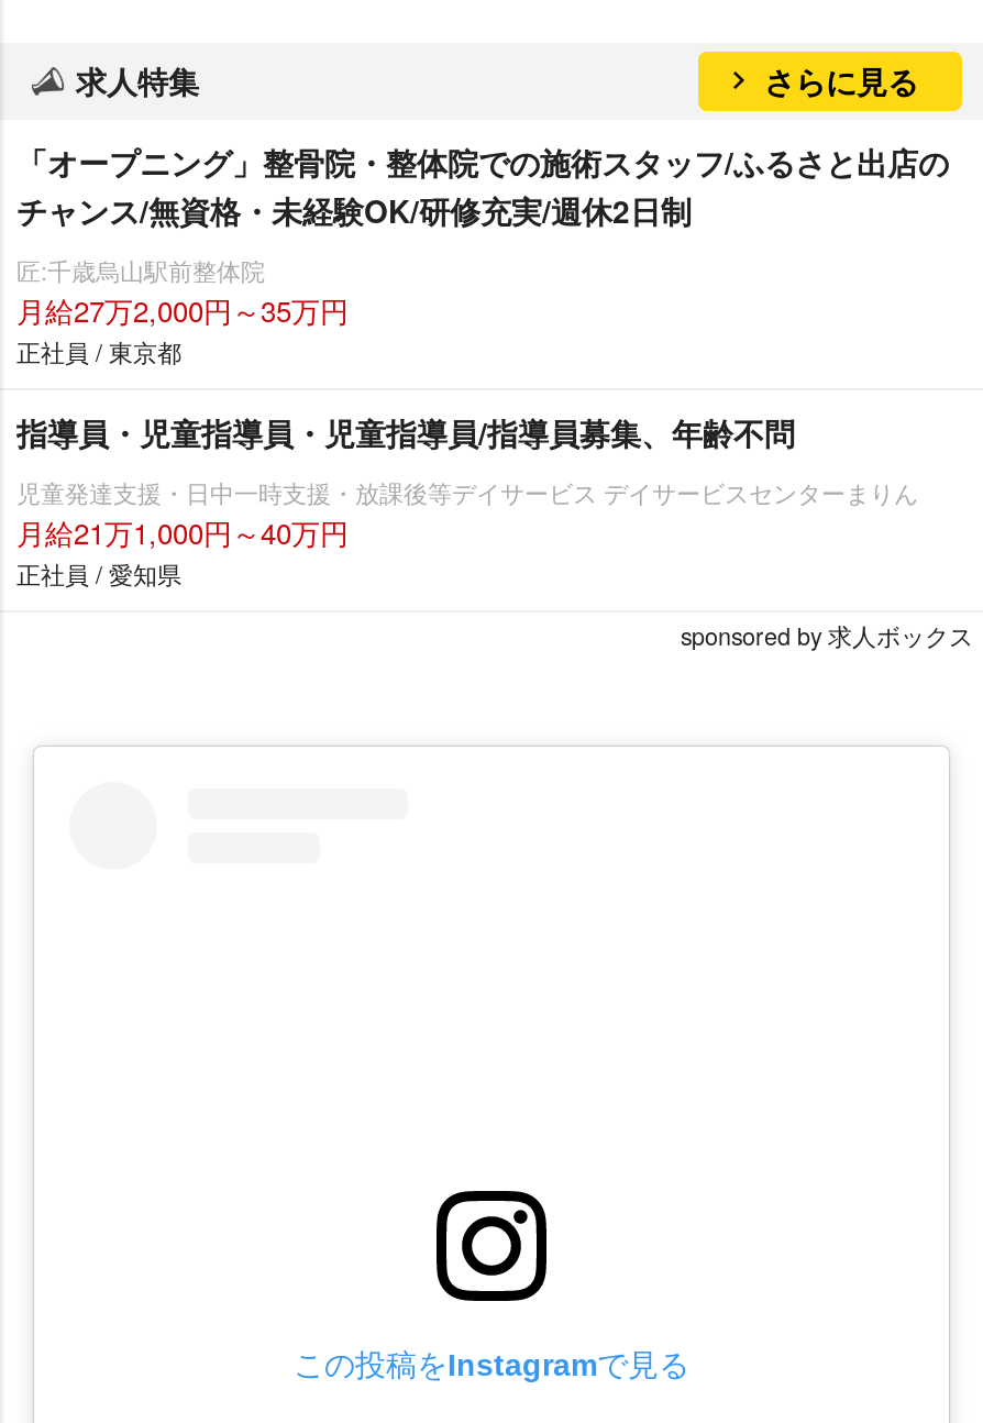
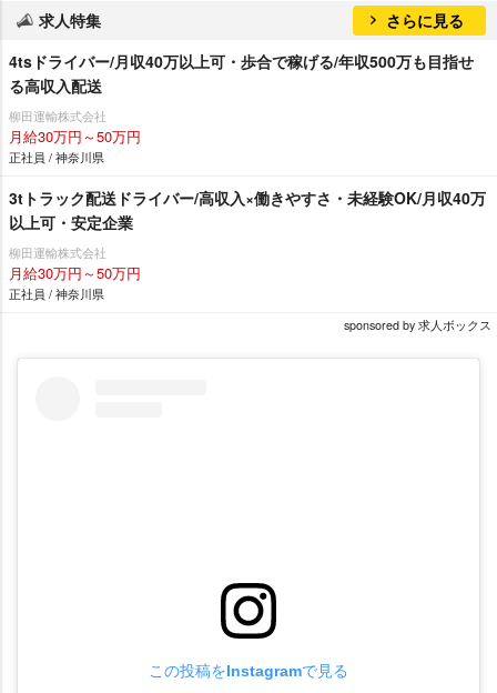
[16,140,949,232] 「オープニング」整骨院・整体院での施術スタッフ/ふるさと出店の | チャンス/無資格・未経験OK/研修充実/週休2日制 -> [9,50,474,97] 4tsドライバー/月収40万以上可・歩合で稼げる/年収500万も目指せ | る高収入配送
[16,254,349,368] 匠:千歳烏山駅前整体院 | 月給27万2,000円～35万円 | 正社員 / 東京都 -> [9,108,141,165] 柳田運輸株式会社 | 月給30万円～50万円 | 正社員 / 神奈川県
[16,410,795,454] 指導員・児童指導員・児童指導員/指導員募集、年齢不問 -> [9,187,486,233] 3tトラック配送ドライバー/高収入×働きやすさ・未経験OK/月収40万 | 以上可・安定企業
[16,476,918,591] 児童発達支援・日中一時支援・放課後等デイサービス デイサービスセンターまりん | 月給21万1,000円～40万円 | 正社員 / 愛知県 -> [9,244,141,302] 柳田運輸株式会社 | 月給30万円～50万円 | 正社員 / 神奈川県
moved [681,619,973,652] -> [344,317,491,333]: sponsored by 求人ボックス

